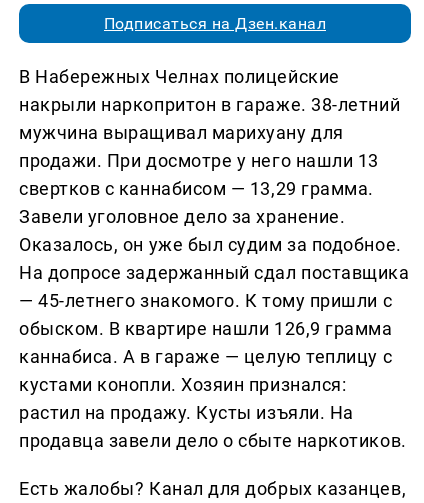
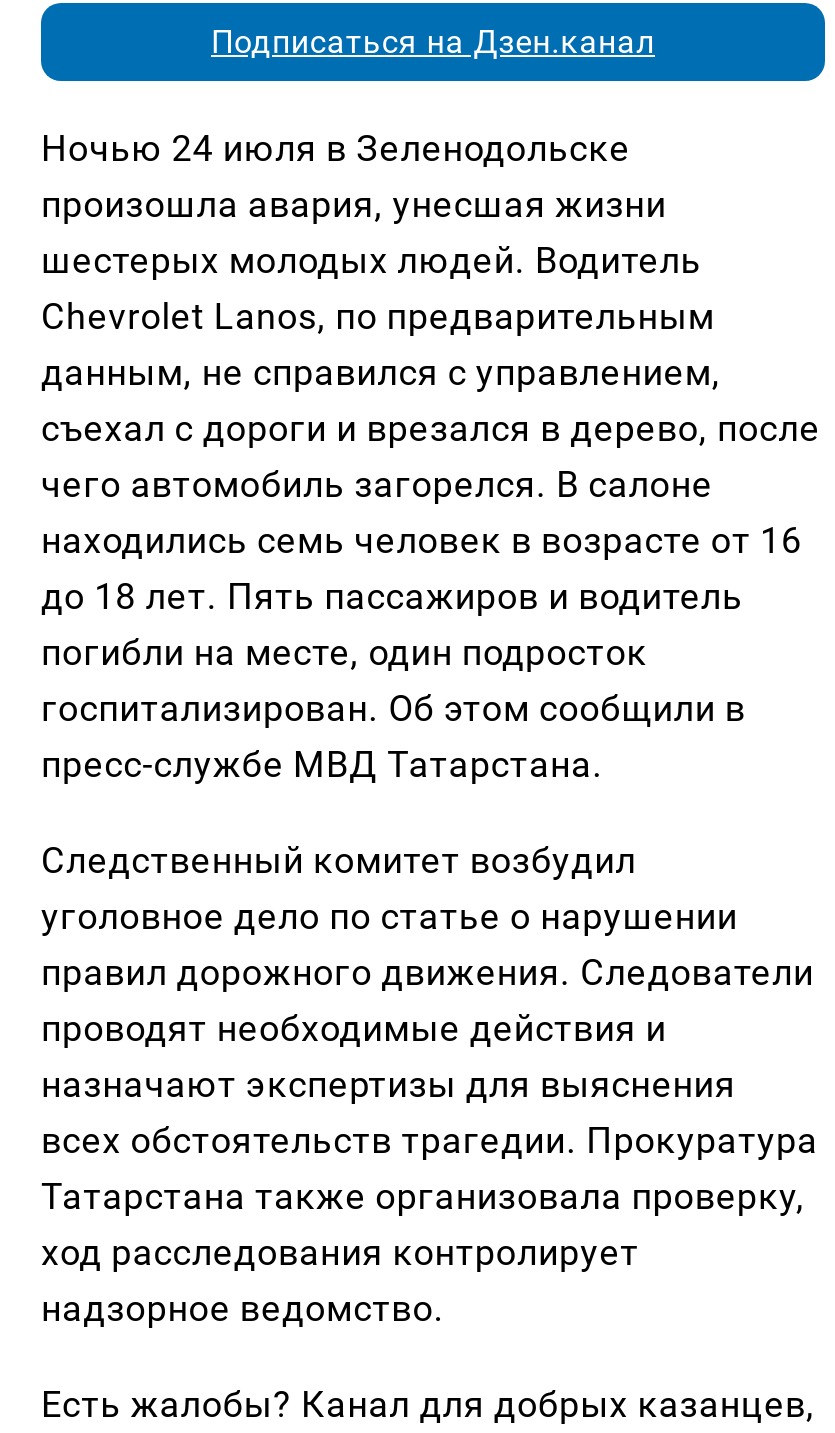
[19,66,409,451] В Набережных Челнах полицейские | накрыли наркопритон в гараже. 38-летний | мужчина выращивал марихуану для | продажи. При досмотре у него нашли 13 | свертков с каннабисом — 13,29 грамма. | Завели уголовное дело за хранение. | Оказалось, он уже был судим за подобное. | На допросе задержанный сдал поставщика | — 45-летнего знакомого. К тому пришли с | обыском. В квартире нашли 126,9 грамма | каннабиса. А в гараже — целую теплицу с | кустами конопли. Хозяин признался: | растил на продажу. Кусты изъяли. На | продавца завели дело о сбыте наркотиков. -> [41,127,820,1329] Ночью 24 июля в Зеленодольске | произошла авария, унесшая жизни | шестерых молодых людей. Водитель | Chevrolet Lanos, по предварительным | данным, не справился с управлением, | съехал с дороги и врезался в дерево, после | чего автомобиль загорелся. В салоне | находились семь человек в возрасте от 16 | до 18 лет. Пять пассажиров и водитель | погибли на месте, один подросток | госпитализирован. Об этом сообщили в | пресс-службе МВД Татарстана. | Следственный комитет возбудил | уголовное дело по статье о нарушении | правил дорожного движения. Следователи | проводят необходимые действия и | назначают экспертизы для выяснения | всех обстоятельств трагедии. Прокуратура | Татарстана также организовала проверку, | ход расследования контролирует | надзорное ведомство.

